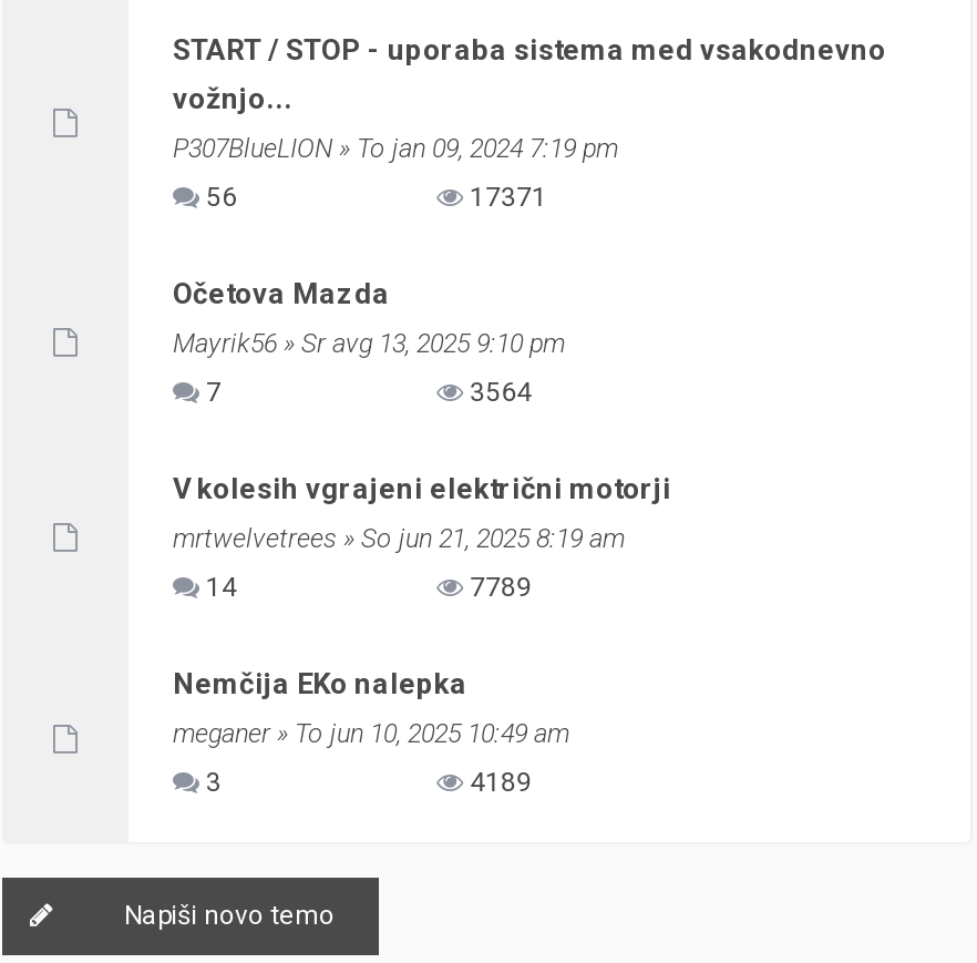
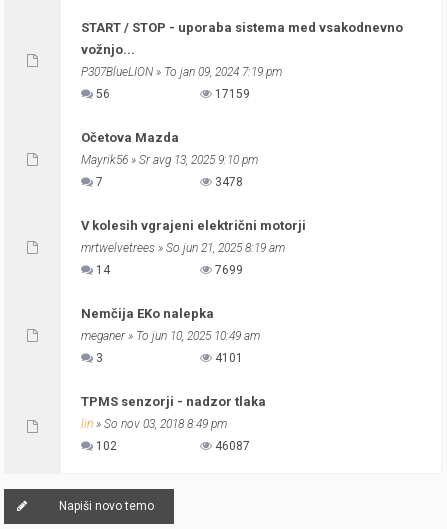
[470,182,547,213] 17371 -> [215,87,250,101] 17159
[470,377,532,408] 3564 -> [215,175,243,189] 3478
[470,572,532,603] 7789 -> [215,263,243,277] 7699
[470,767,532,798] 4189 -> [81,351,266,453] 4101 | TPMS senzorji - nadzor tlaka | lin» So nov 03, 2018 8:49 pm | 102 | 46087

